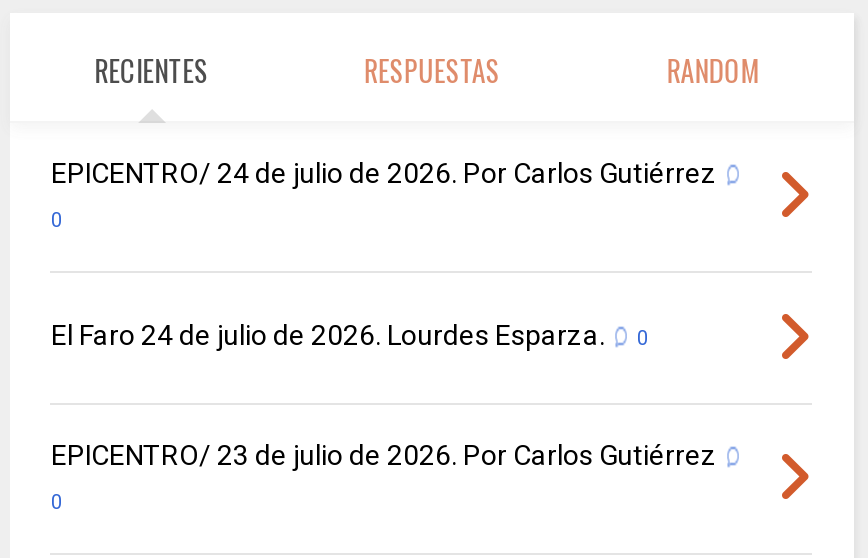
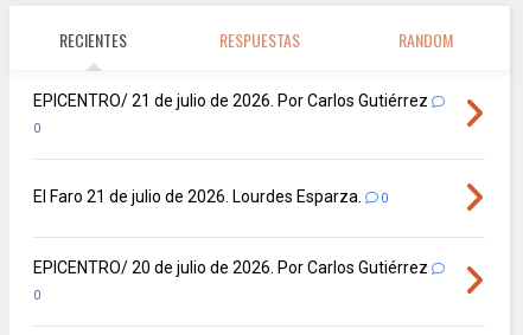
[51,156,717,188] EPICENTRO/ 24 de julio de 2026. Por Carlos Gutiérrez -> [34,91,429,110] EPICENTRO/ 21 de julio de 2026. Por Carlos Gutiérrez
[51,318,605,350] El Faro 24 de julio de 2026. Lourdes Esparza. -> [34,187,362,205] El Faro 21 de julio de 2026. Lourdes Esparza.
[51,438,717,470] EPICENTRO/ 23 de julio de 2026. Por Carlos Gutiérrez -> [34,258,429,277] EPICENTRO/ 20 de julio de 2026. Por Carlos Gutiérrez

